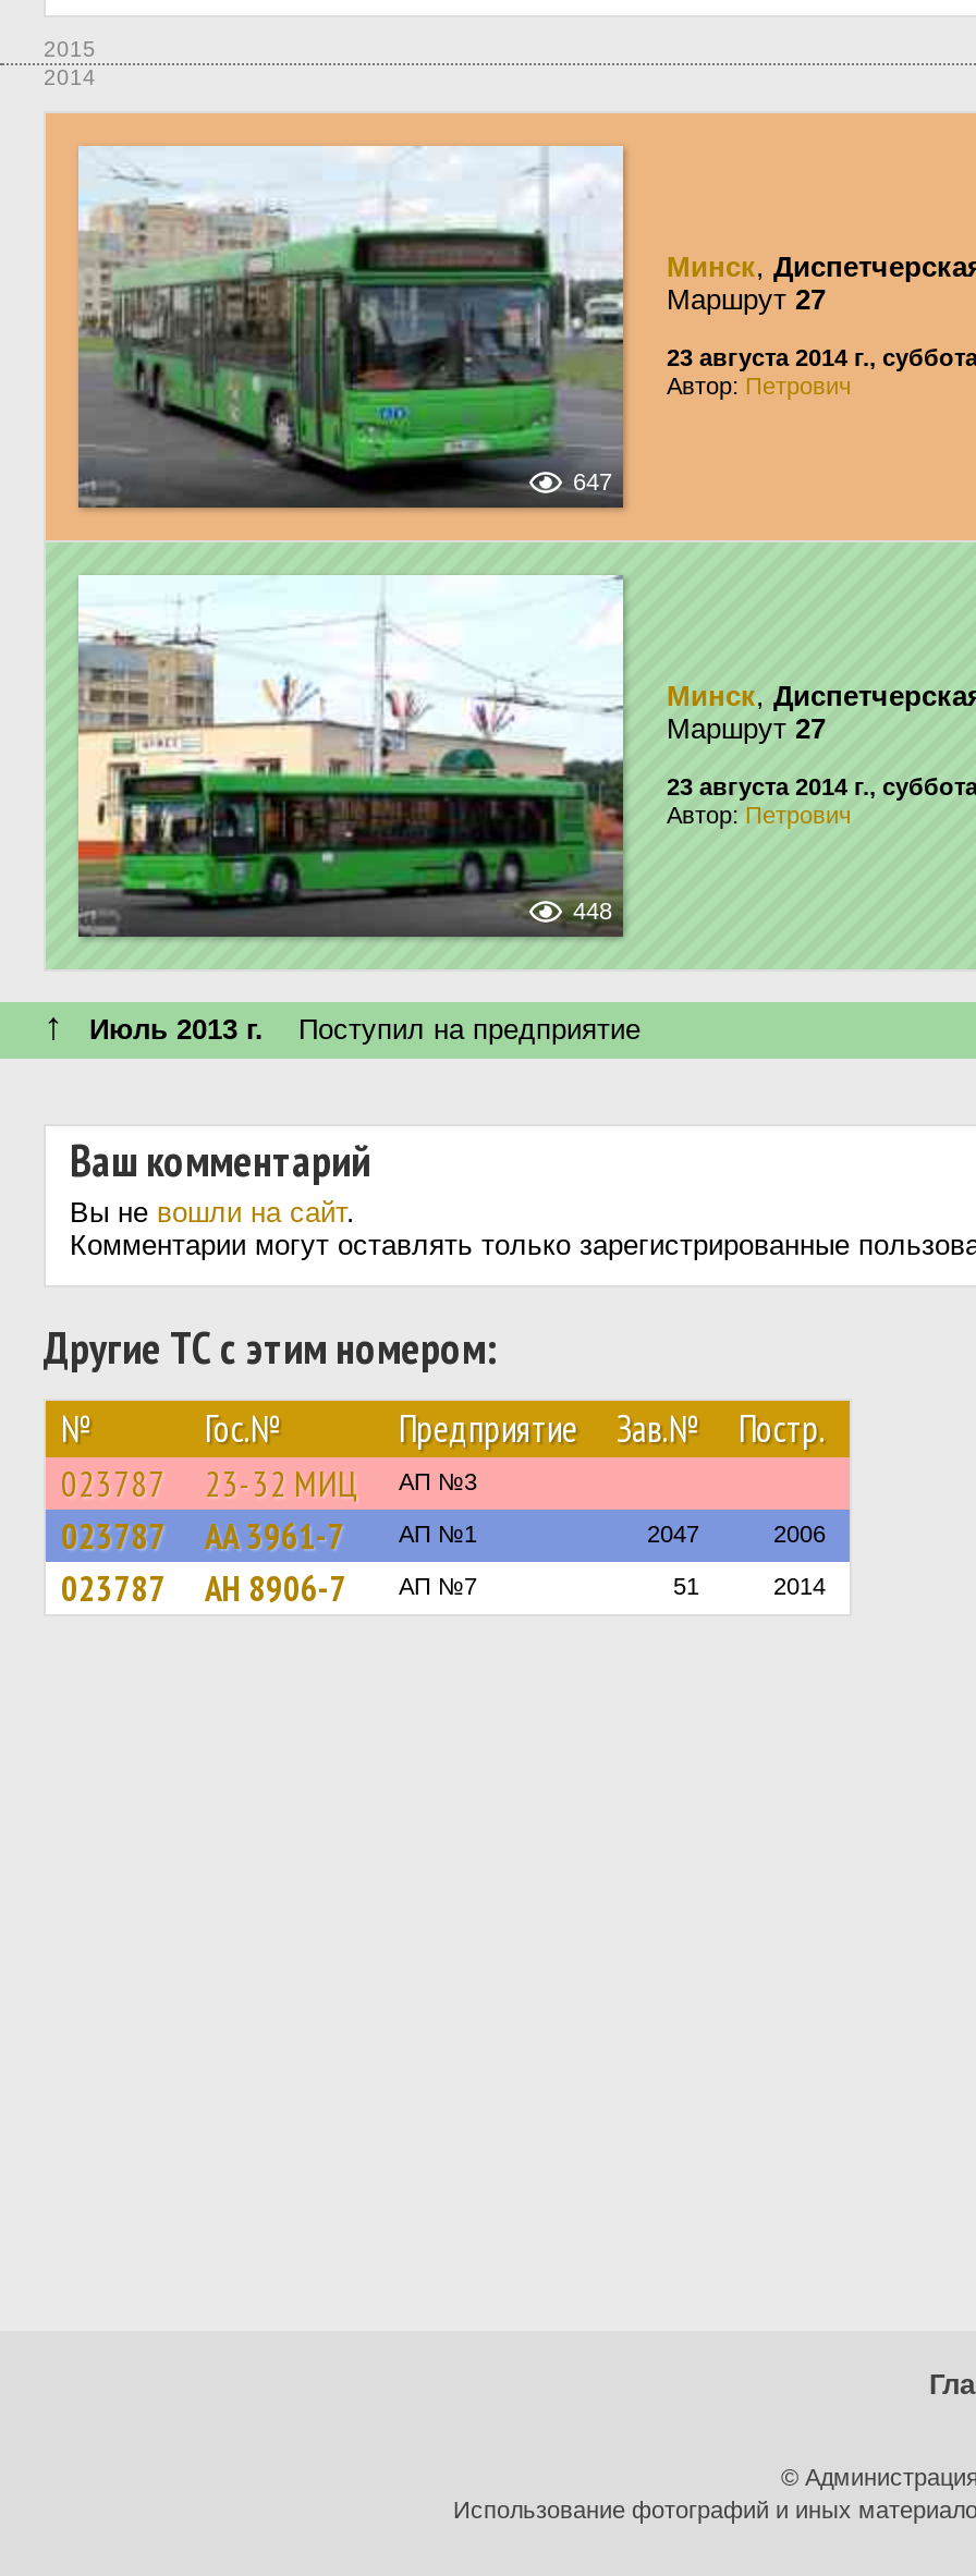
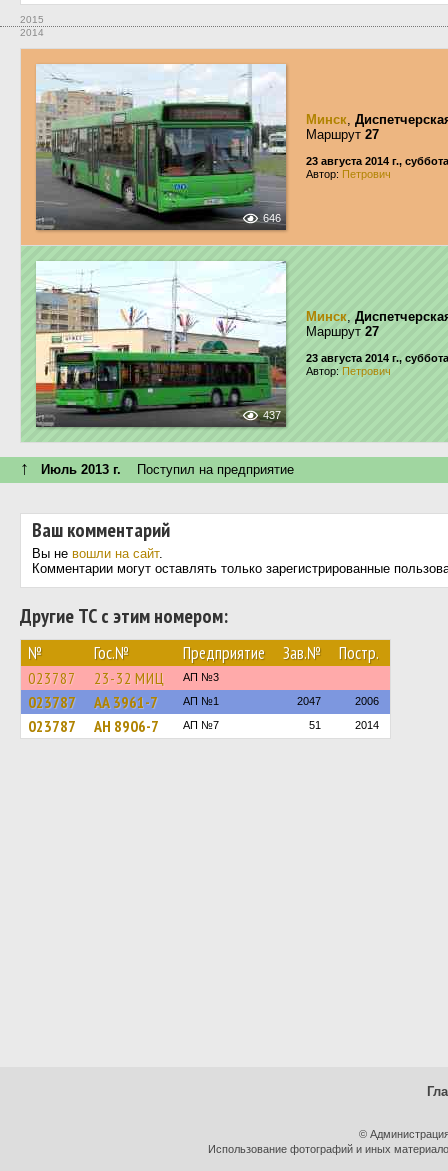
[573,468,612,495] 647 -> [263,212,281,224] 646
[573,898,612,924] 448 -> [263,409,281,421] 437

